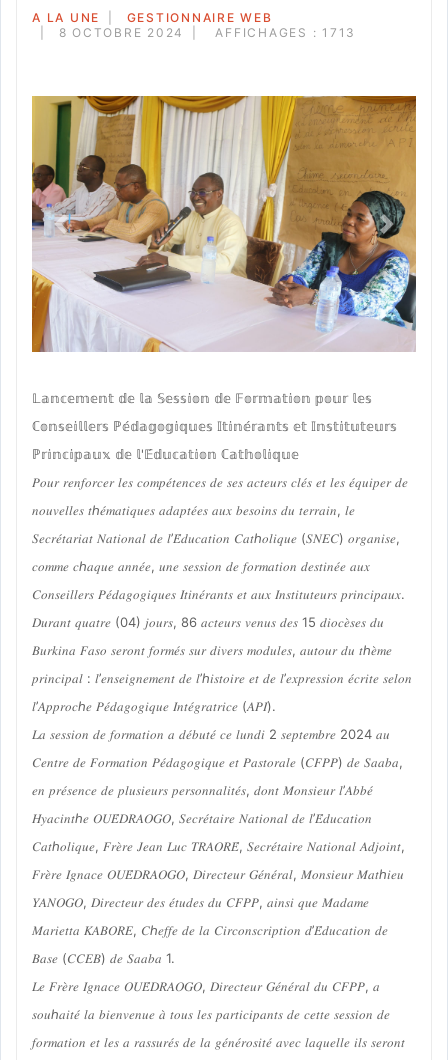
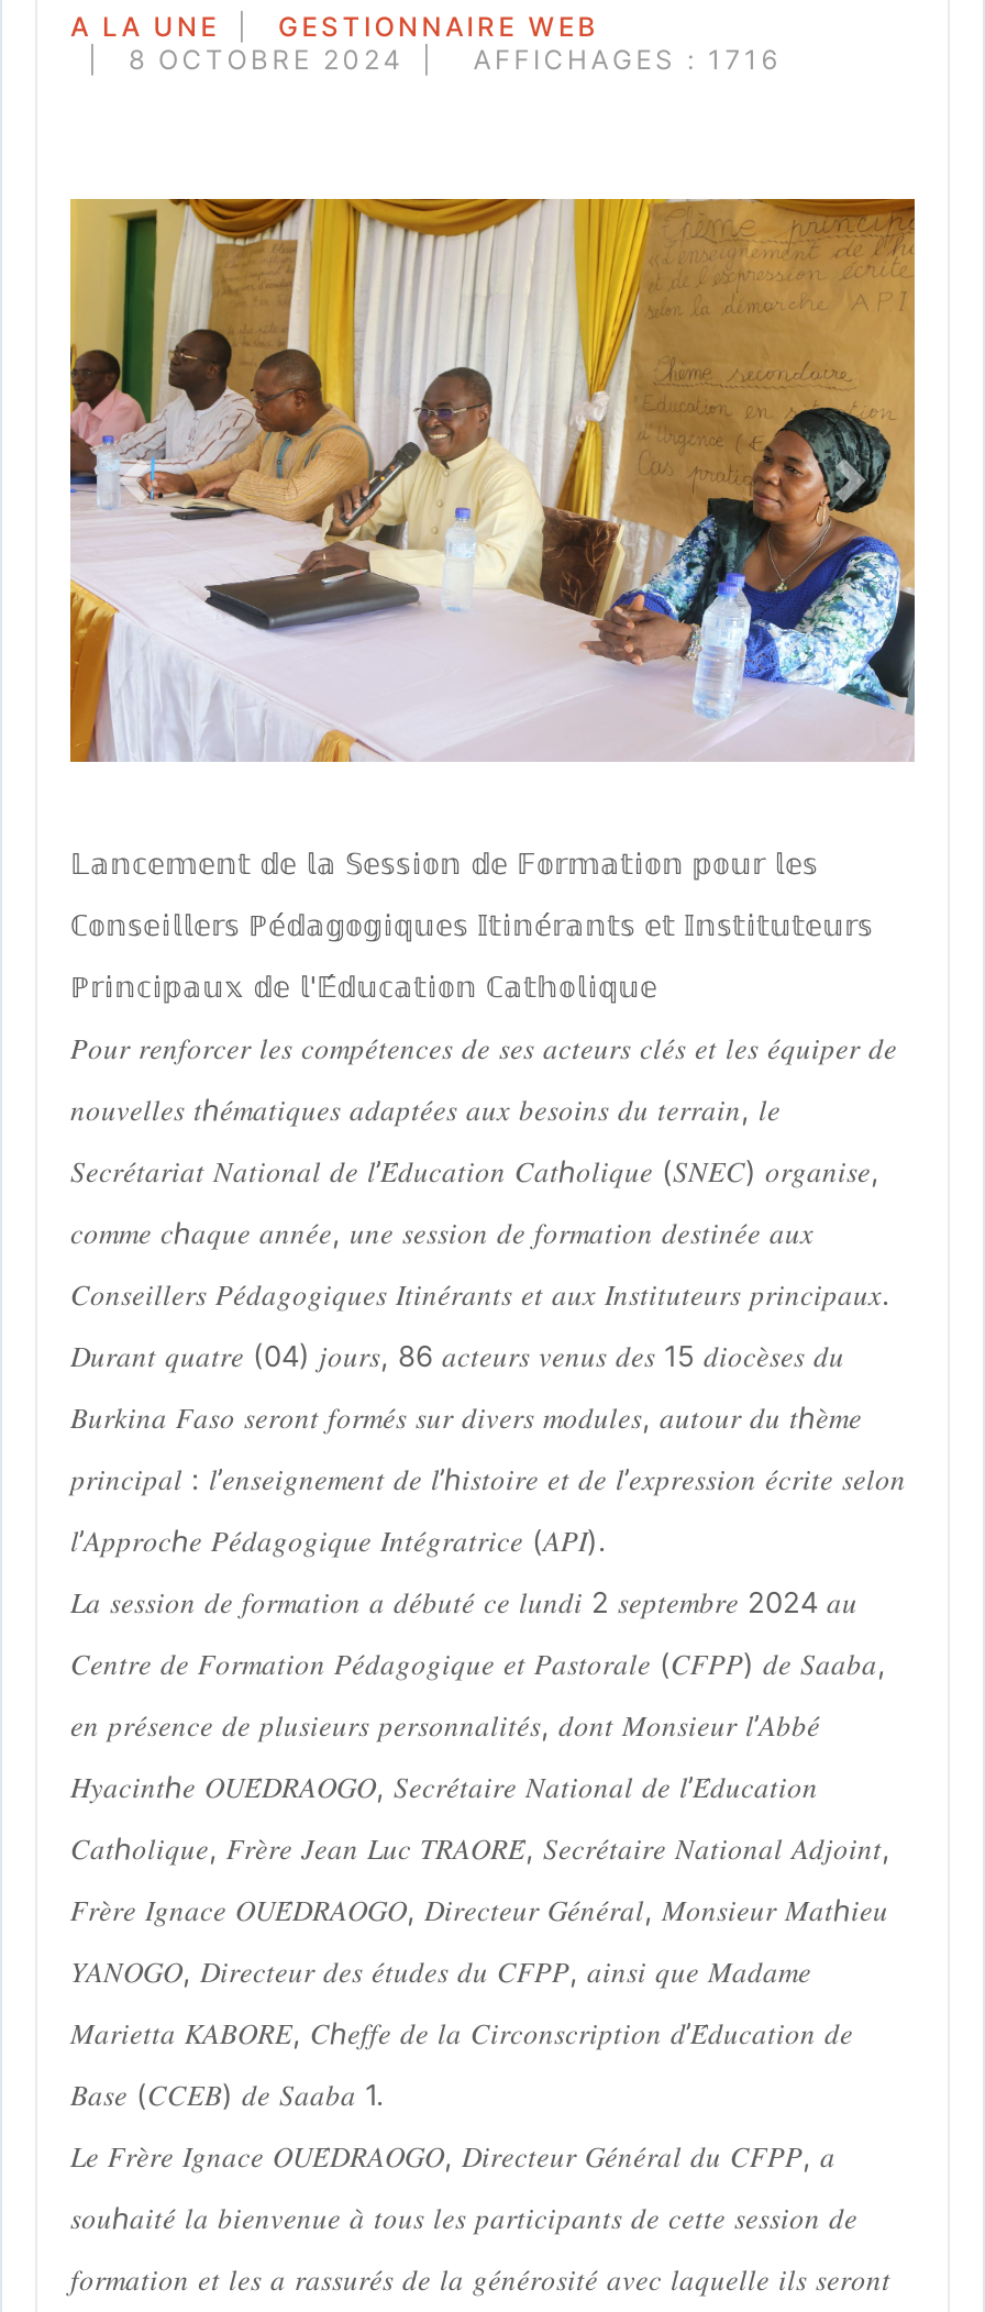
[215,25,356,40] AFFICHAGES : 1713 -> [473,44,781,77] AFFICHAGES : 1716

